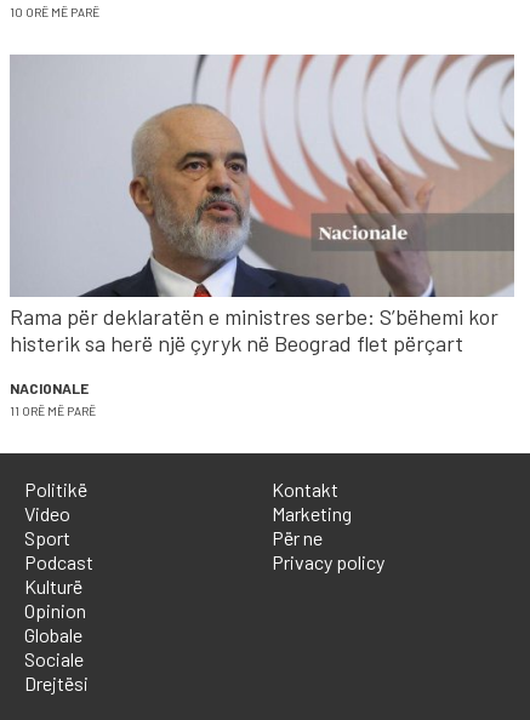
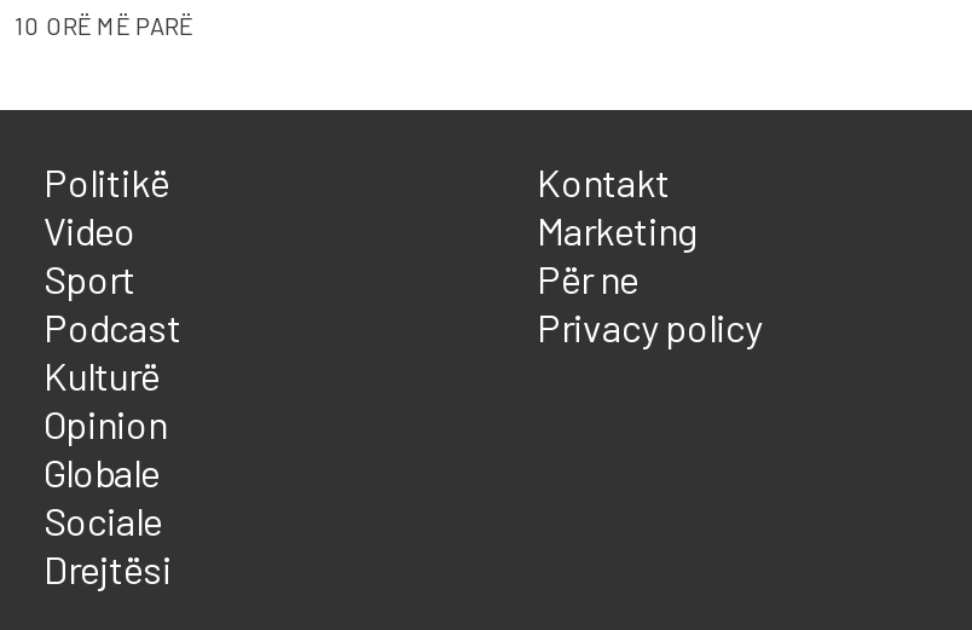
[10,55,515,419] [image] | Rama për deklaratën e ministres serbe: S’bëhemi kor | histerik sa herë një çyryk në Beograd flet përçart | NACIONALE | 11 ORË MË PARË -> none

